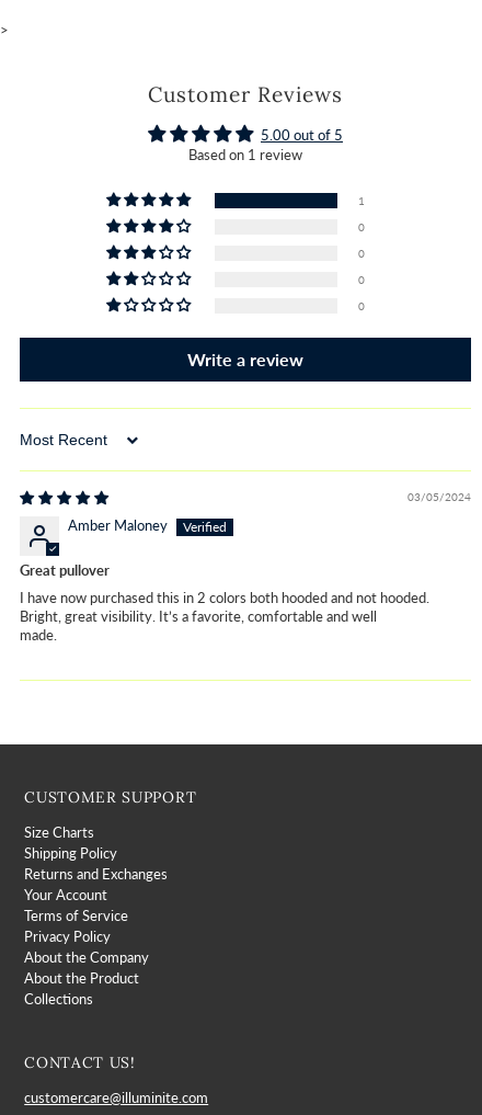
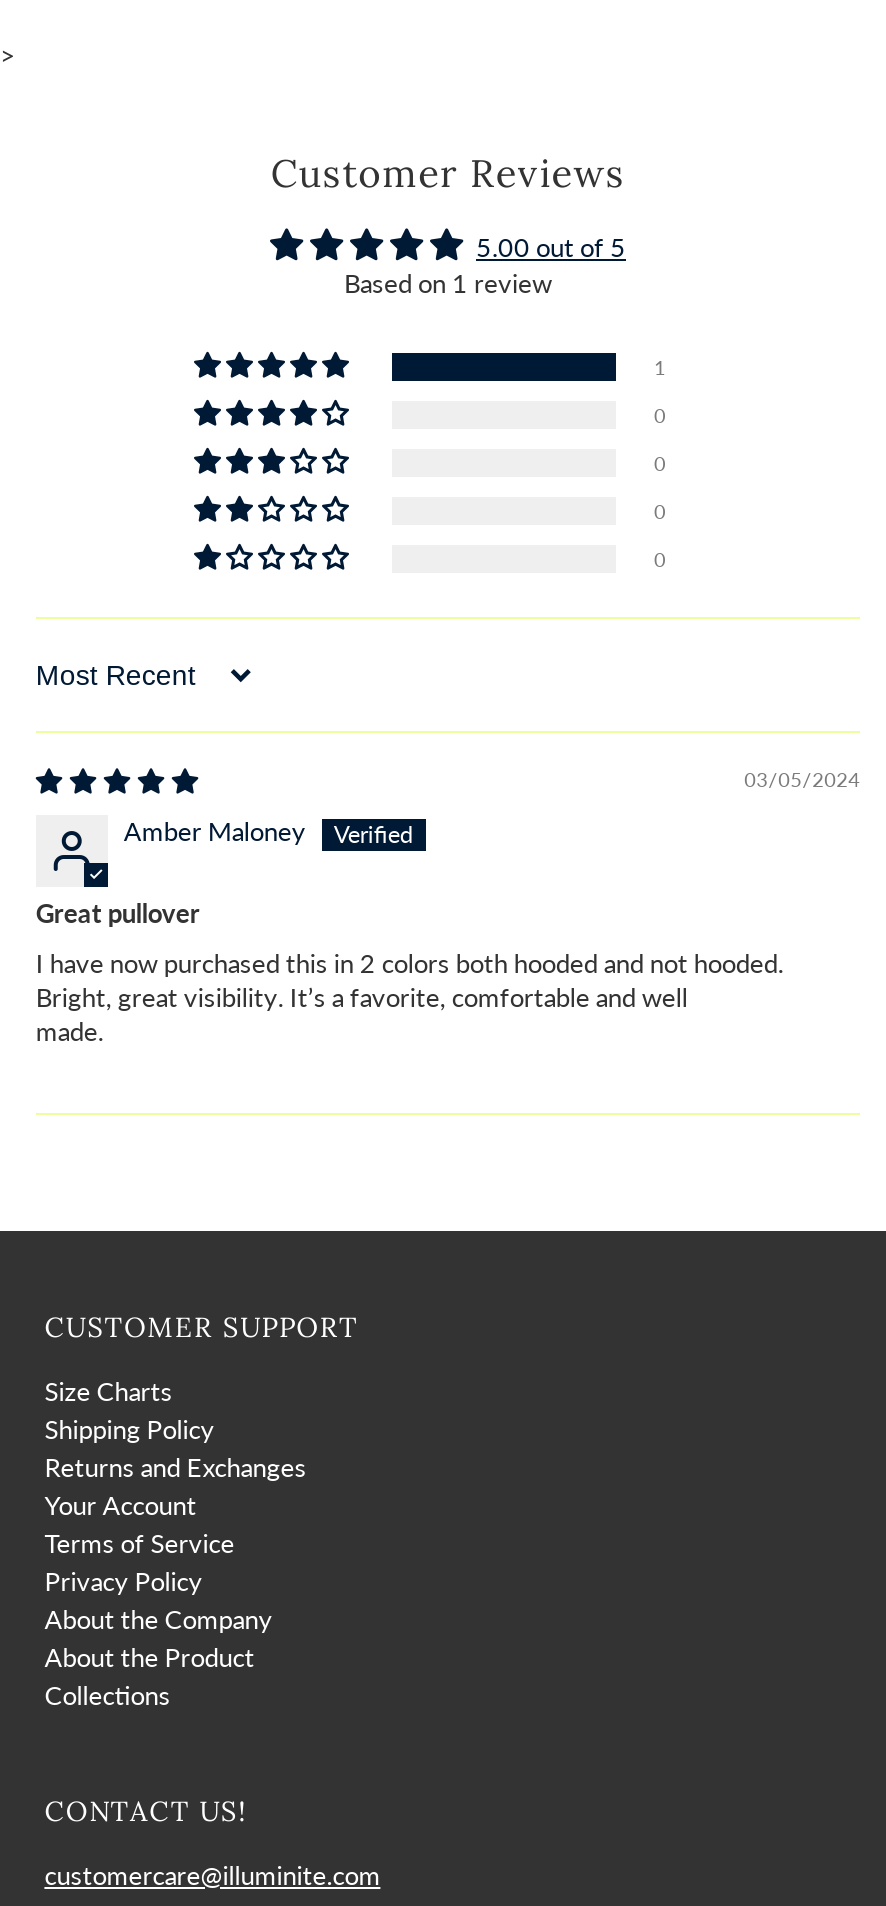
[187,349,303,370] Write a review -> none

